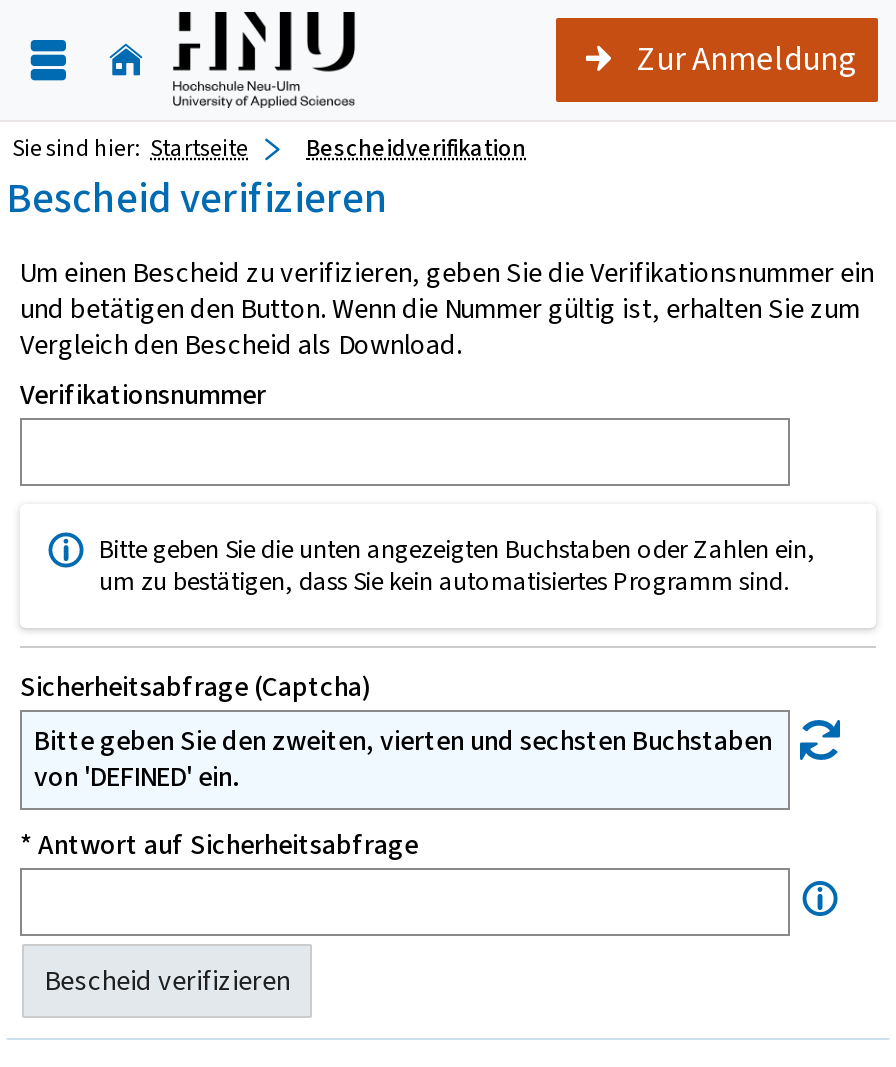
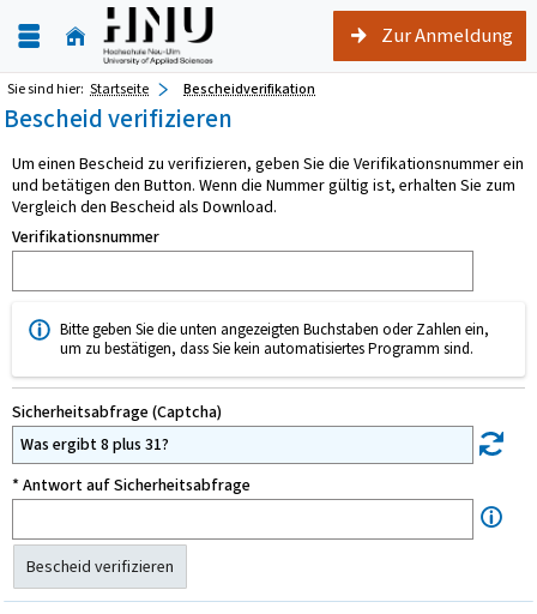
[34,722,772,796] Bitte geben Sie den zweiten, vierten und sechsten Buchstaben | von 'DEFINED' ein. -> [20,433,169,456] Was ergibt 8 plus 31?

